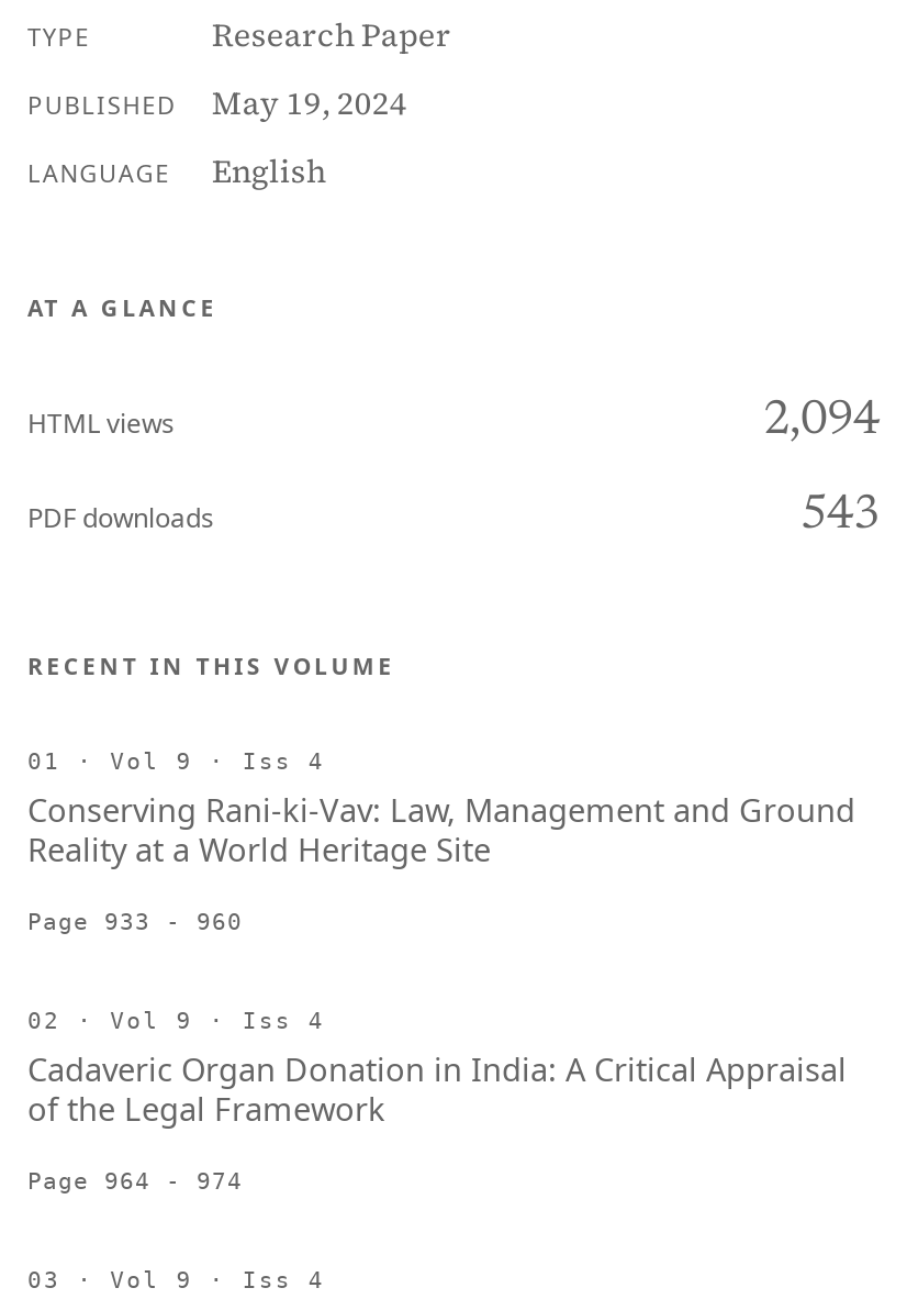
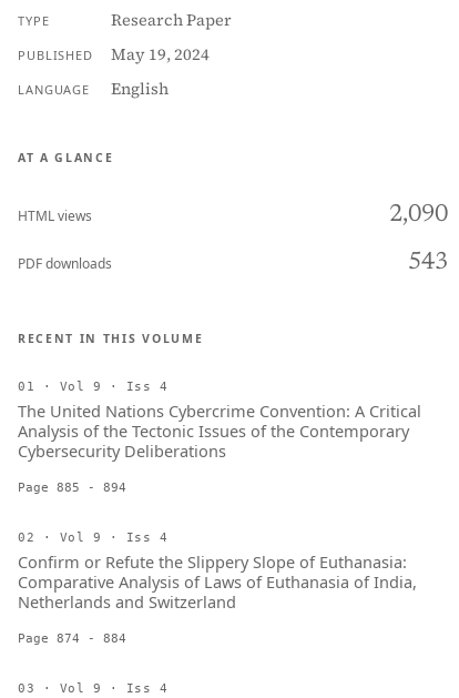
[763,398,880,446] 2,094 -> [389,203,448,227] 2,090
[27,787,855,870] Conserving Rani-ki-Vav: Law, Management and Ground | Reality at a World Heritage Site -> [18,399,421,462] The United Nations Cybercrime Convention: A Critical | Analysis of the Tectonic Issues of the Contemporary | Cybersecurity Deliberations
[27,908,243,934] Page 933 - 960 -> [18,480,126,494] Page 885 - 894
[27,1046,847,1130] Cadaveric Organ Donation in India: A Critical Appraisal | of the Legal Framework -> [18,550,417,613] Confirm or Refute the Slippery Slope of Euthanasia: | Comparative Analysis of Laws of Euthanasia of India, | Netherlands and Switzerland
[27,1167,243,1193] Page 964 - 974 -> [18,631,126,645] Page 874 - 884

